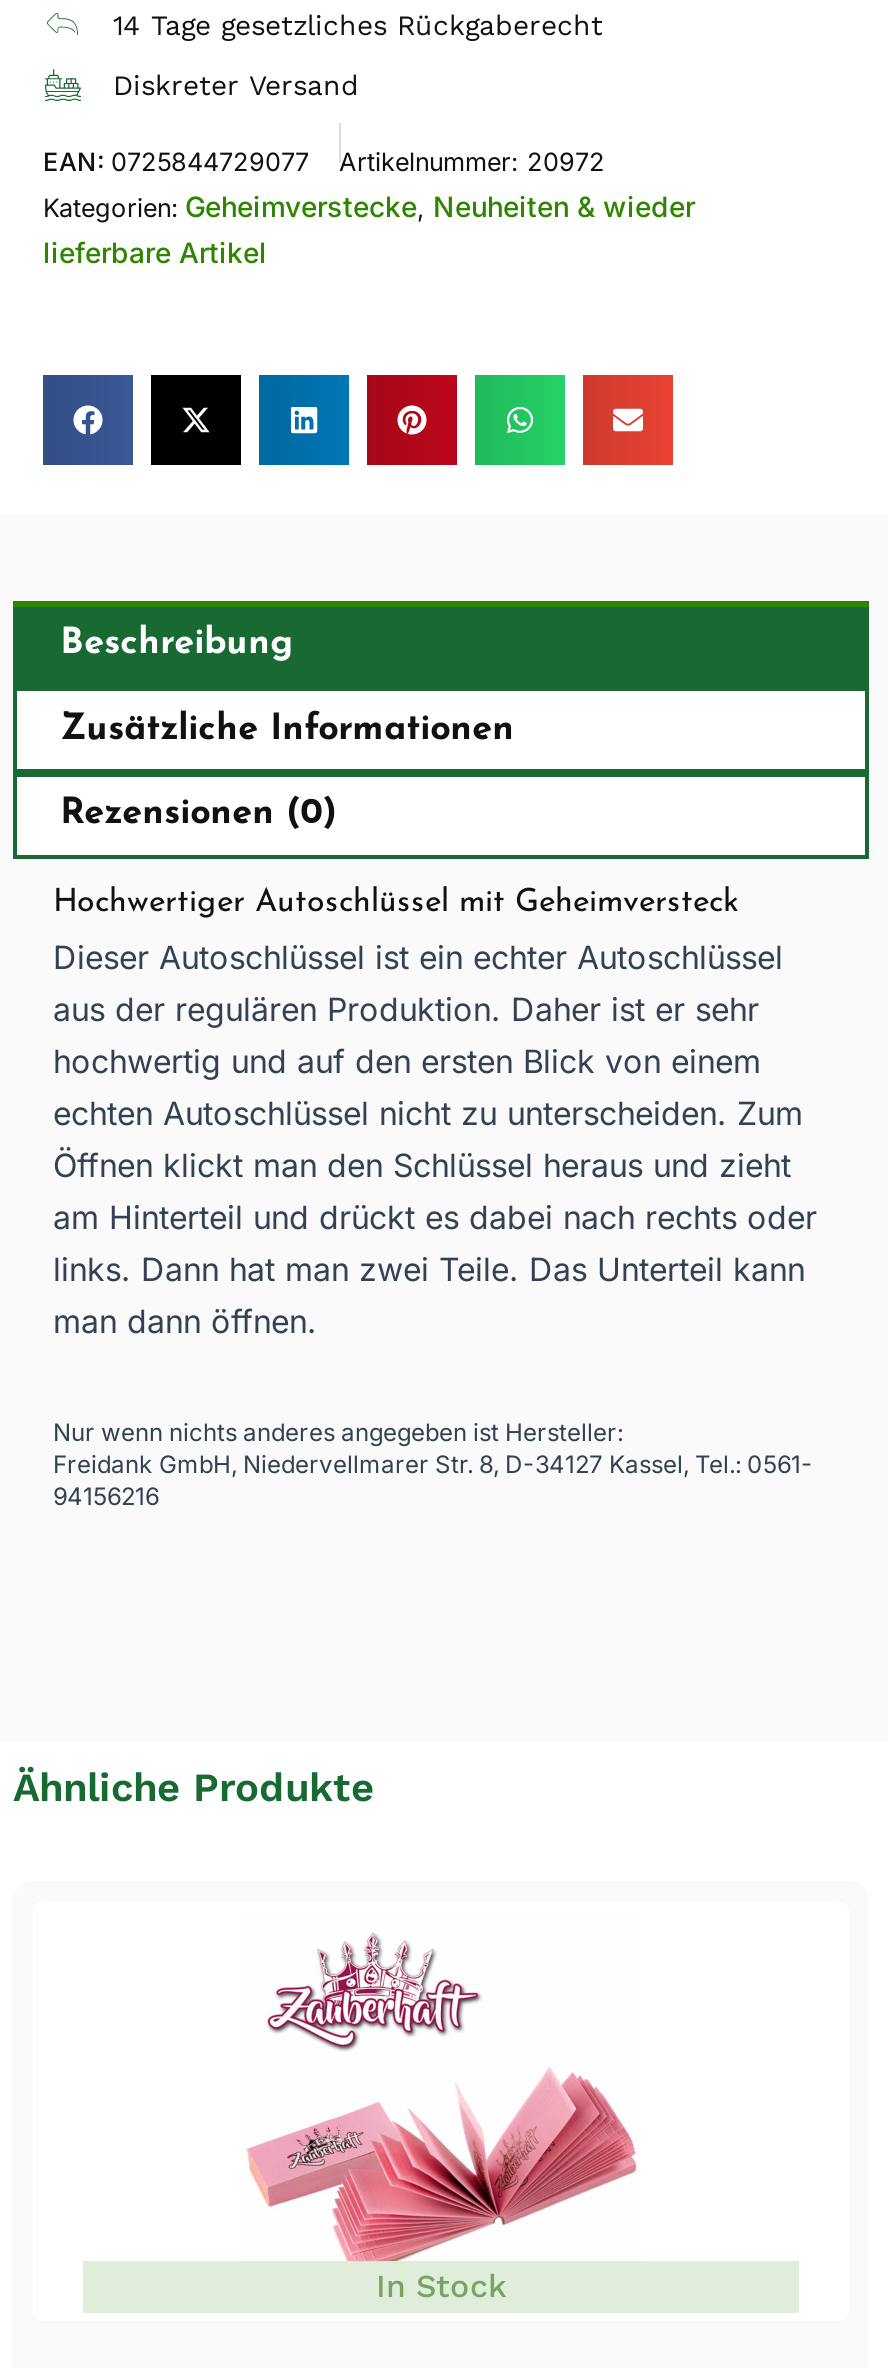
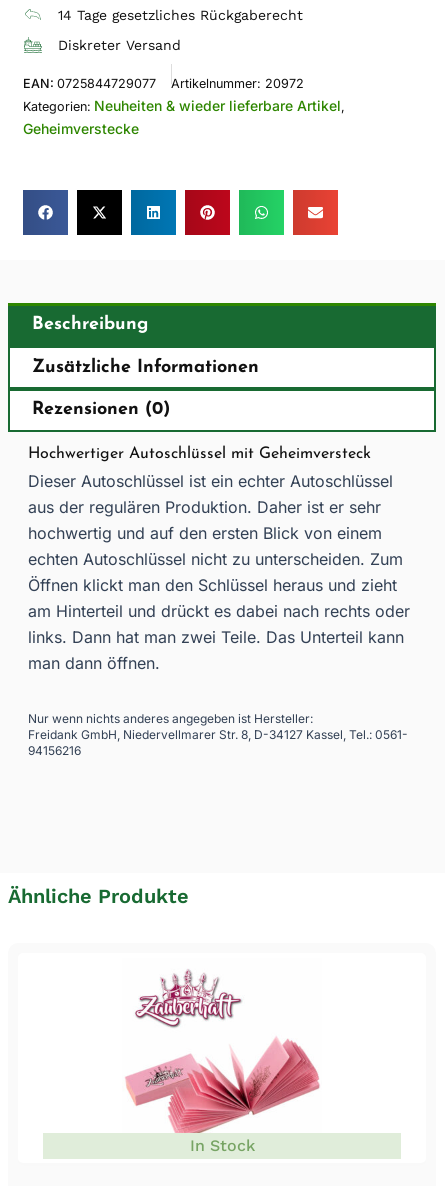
[43,190,695,270] Kategorien: Geheimverstecke, Neuheiten & wieder | lieferbare Artikel -> [23,97,345,137] Kategorien: Neuheiten & wieder lieferbare Artikel, | Geheimverstecke

